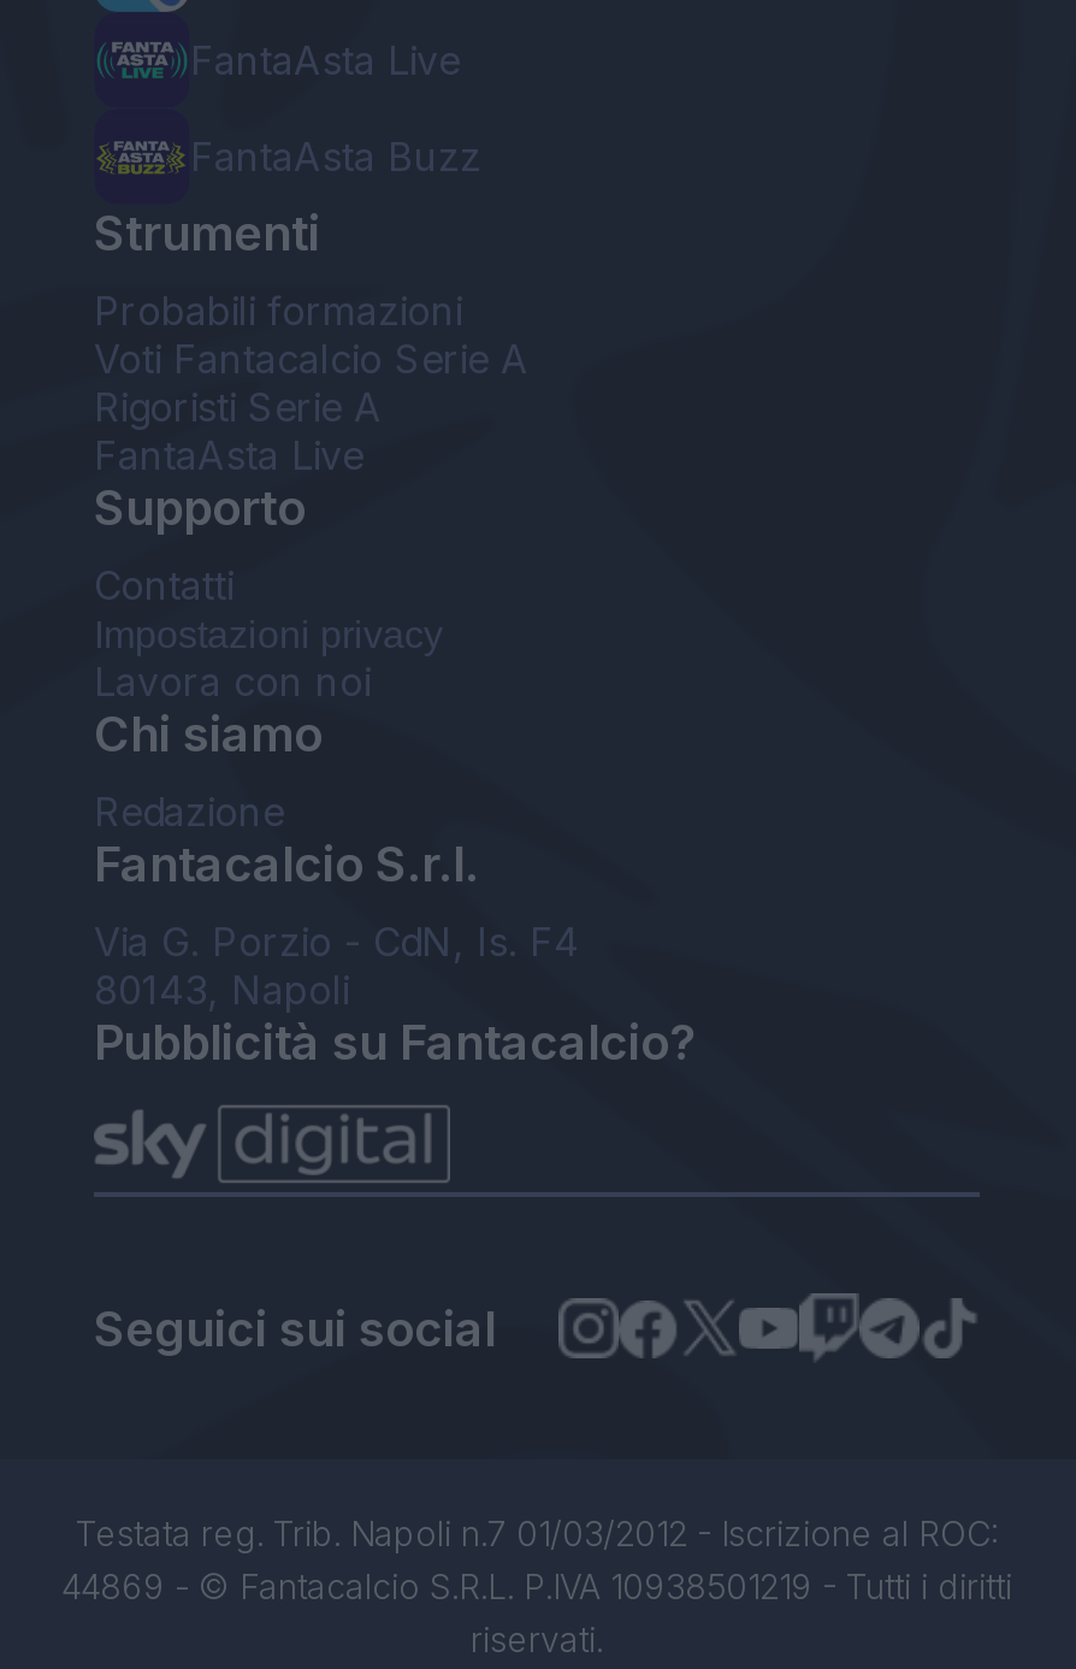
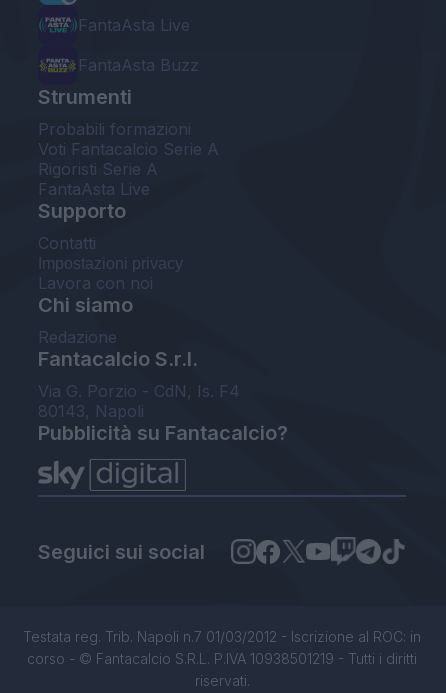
[61,1512,1012,1606] Testata reg. Trib. Napoli n.7 01/03/2012 - Iscrizione al ROC: | 44869 - © Fantacalcio S.R.L. P.IVA 10938501219 - Tutti i diritti -> [23,628,421,667] Testata reg. Trib. Napoli n.7 01/03/2012 - Iscrizione al ROC: in | corso - © Fantacalcio S.R.L. P.IVA 10938501219 - Tutti i diritti

